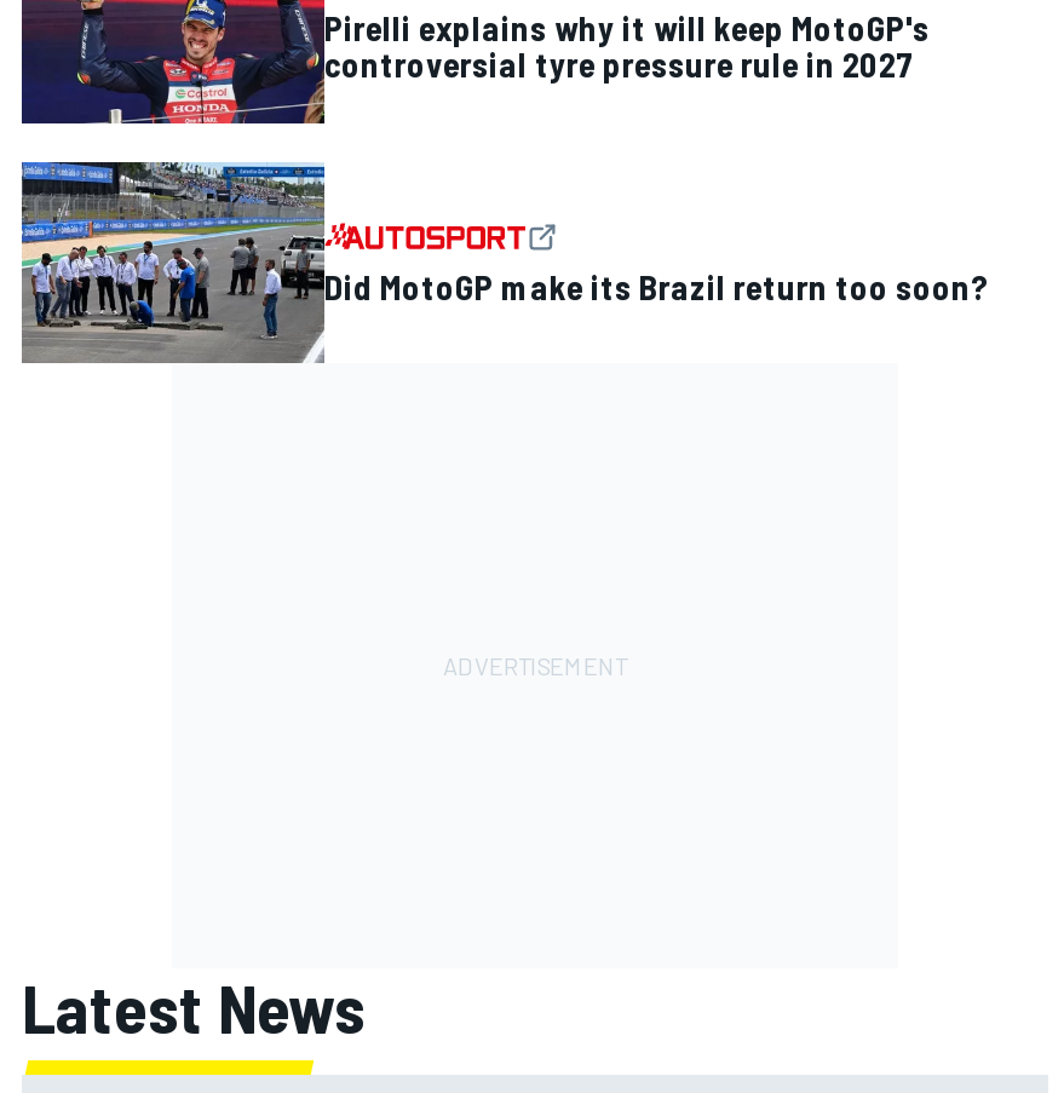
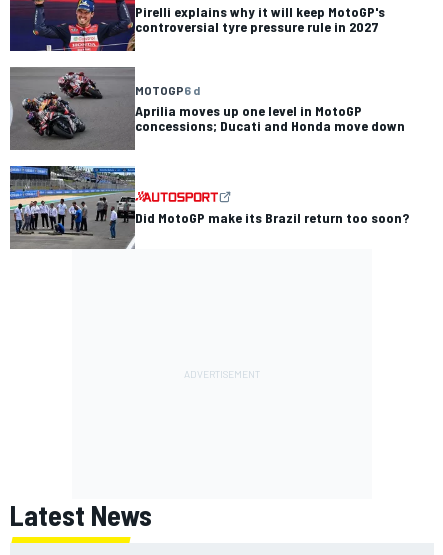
none -> [10,66,405,149] [image] | MOTOGP6 d | Aprilia moves up one level in MotoGP | concessions; Ducati and Honda move down

